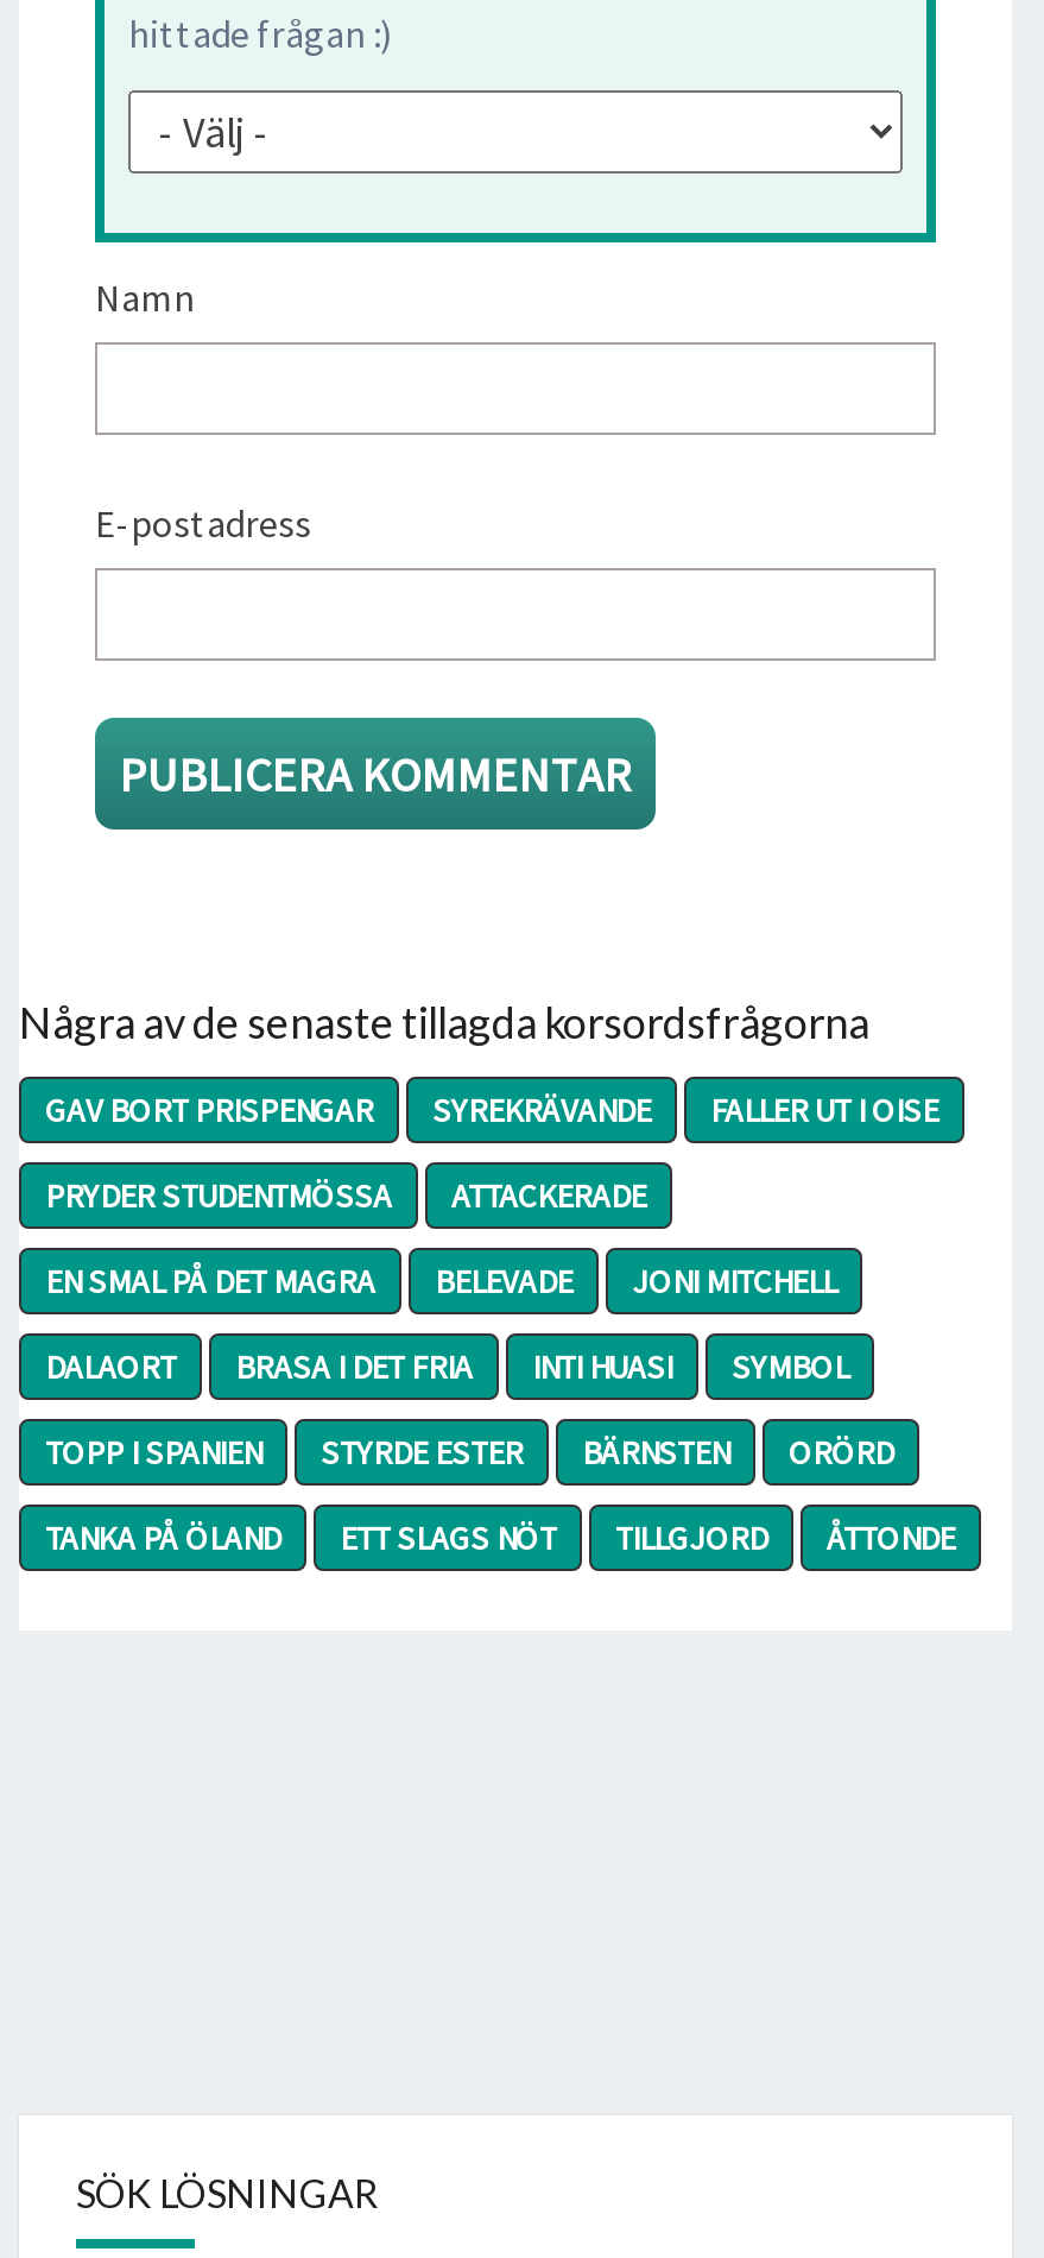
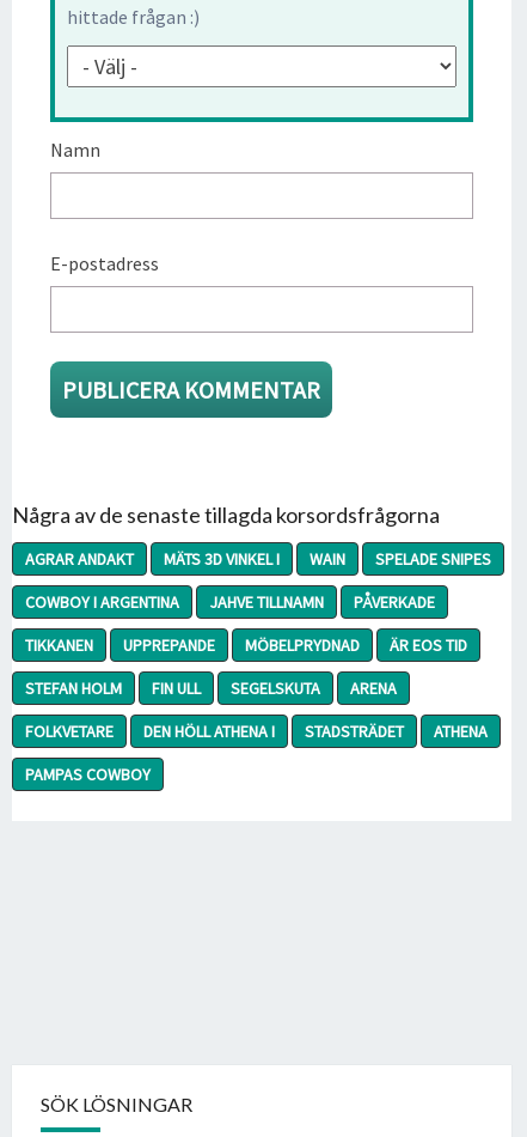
[45,1089,938,1131] GAV BORT PRISPENGAR | SYREKRÄVANDE | FALLER UT I OISE -> [25,548,491,570] AGRAR ANDAKT | MÄTS 3D VINKEL I | WAIN | SPELADE SNIPES
[45,1174,646,1217] PRYDER STUDENTMÖSSA | ATTACKERADE -> [25,591,435,613] COWBOY I ARGENTINA | JAHVE TILLNAMN | PÅVERKADE
[45,1260,836,1303] EN SMAL PÅ DET MAGRA | BELEVADE | JONI MITCHELL -> [25,634,467,656] TIKKANEN | UPPREPANDE | MÖBELPRYDNAD | ÄR EOS TID
[45,1345,848,1388] DALAORT | BRASA I DET FRIA | INTI HUASI | SYMBOL -> [25,677,397,699] STEFAN HOLM | FIN ULL | SEGELSKUTA | ARENA
[45,1431,893,1474] TOPP I SPANIEN | STYRDE ESTER | BÄRNSTEN | ORÖRD -> [25,720,488,742] FOLKVETARE | DEN HÖLL ATHENA I | STADSTRÄDET | ATHENA
[45,1516,955,1559] TANKA PÅ ÖLAND | ETT SLAGS NÖT | TILLGJORD | ÅTTONDE -> [25,764,151,785] PAMPAS COWBOY

